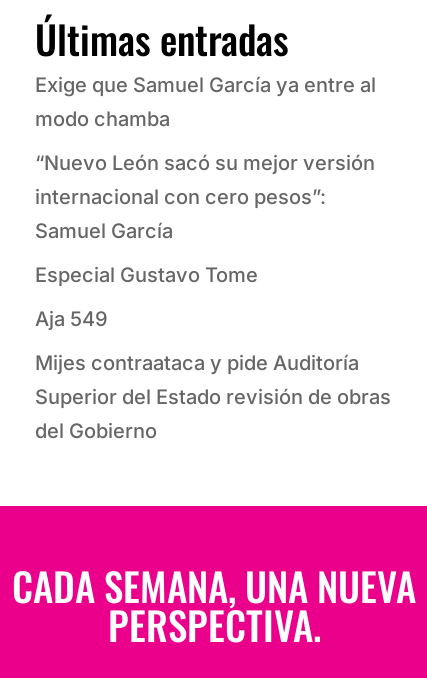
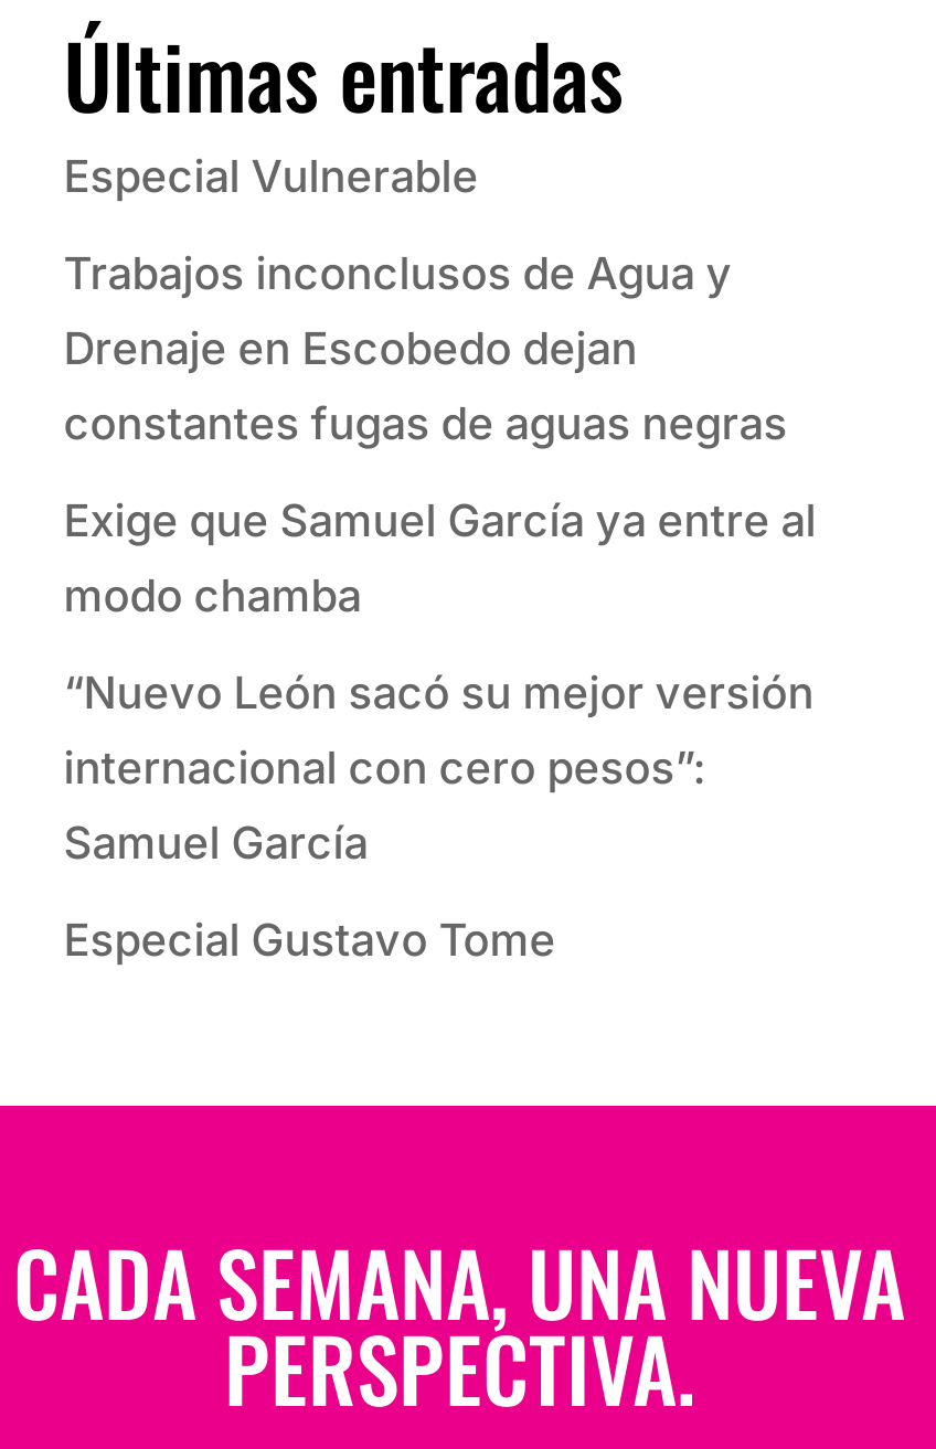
none -> [64,151,788,451] Especial Vulnerable | Trabajos inconclusos de Agua y | Drenaje en Escobedo dejan | constantes fugas de aguas negras
moved [35,73,376,287] -> [64,495,816,967]: Exige que Samuel García ya entre al | modo chamba | “Nuevo León sacó su mejor versión | internacional con cero pesos”: | Samuel García | Especial Gustavo Tome
[35,307,391,443] Aja 549 | Mijes contraataca y pide Auditoría | Superior del Estado revisión de obras | del Gobierno -> none

